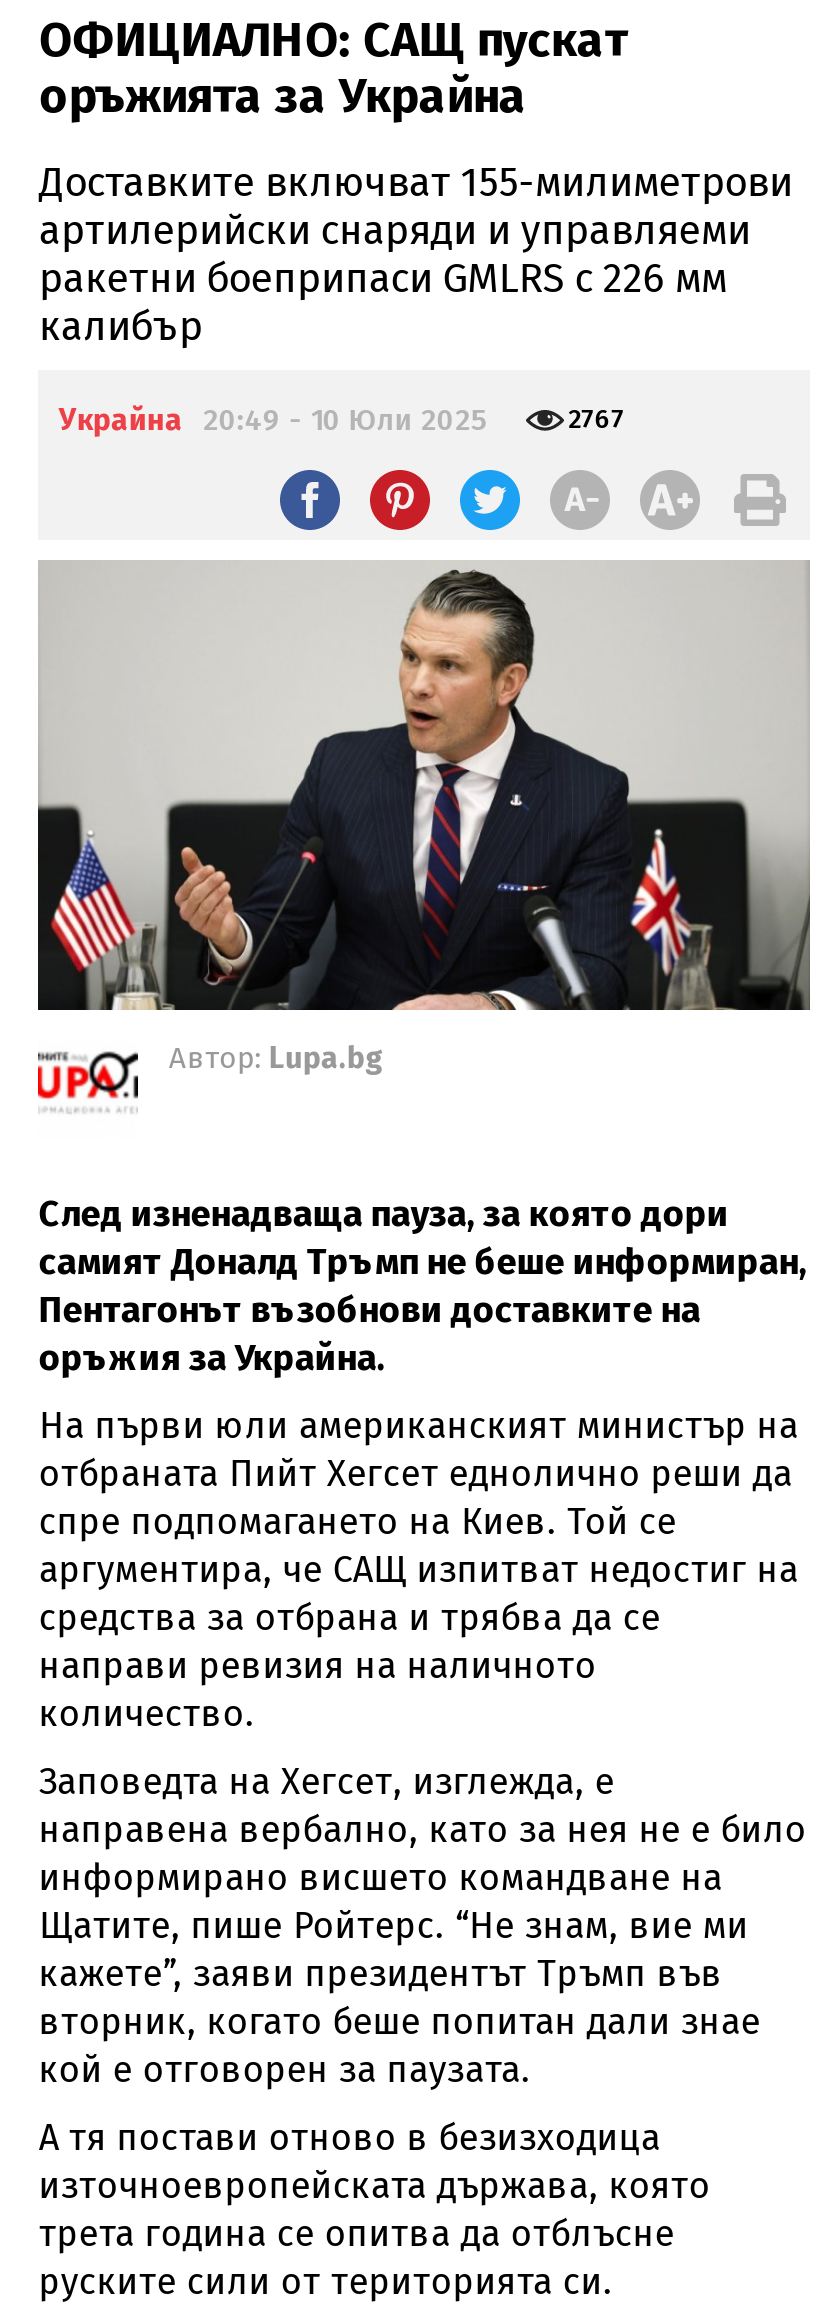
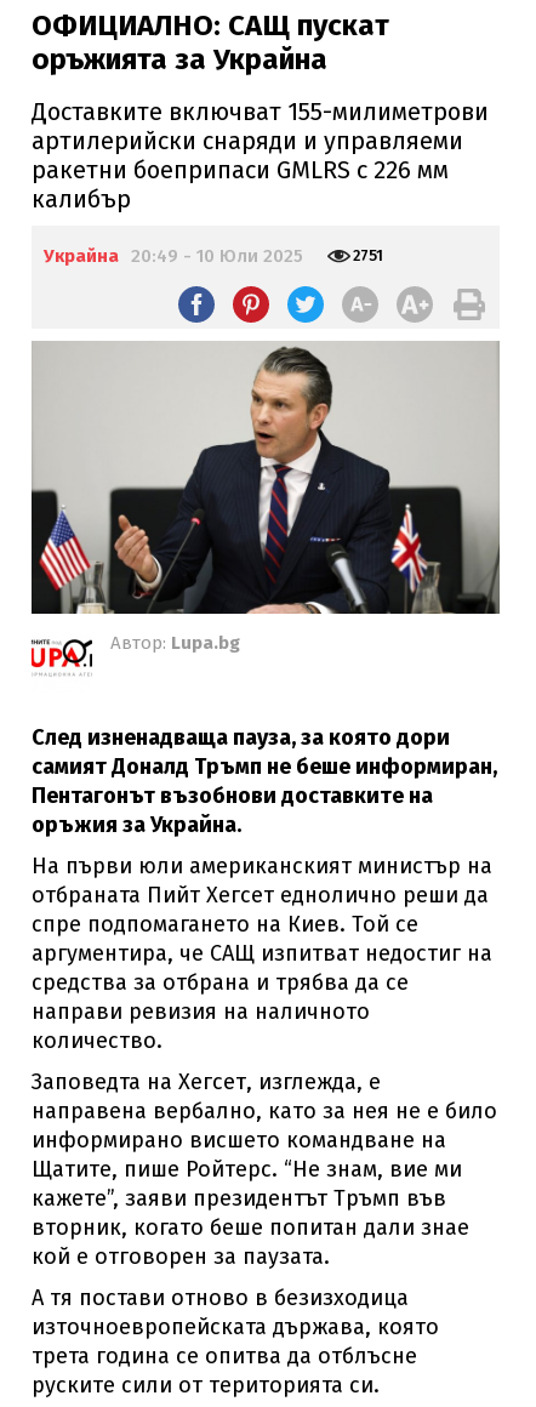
[569,404,625,434] 2767 -> [353,246,384,265] 2751

